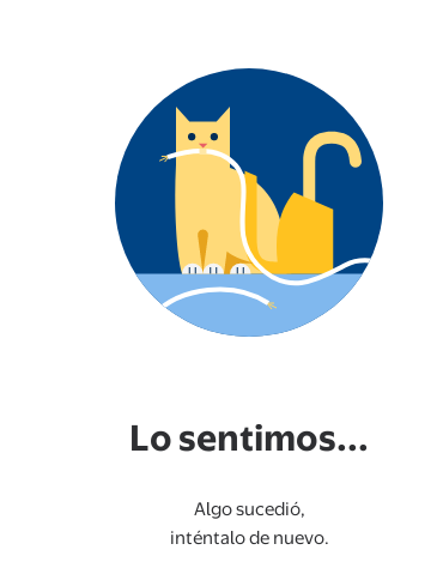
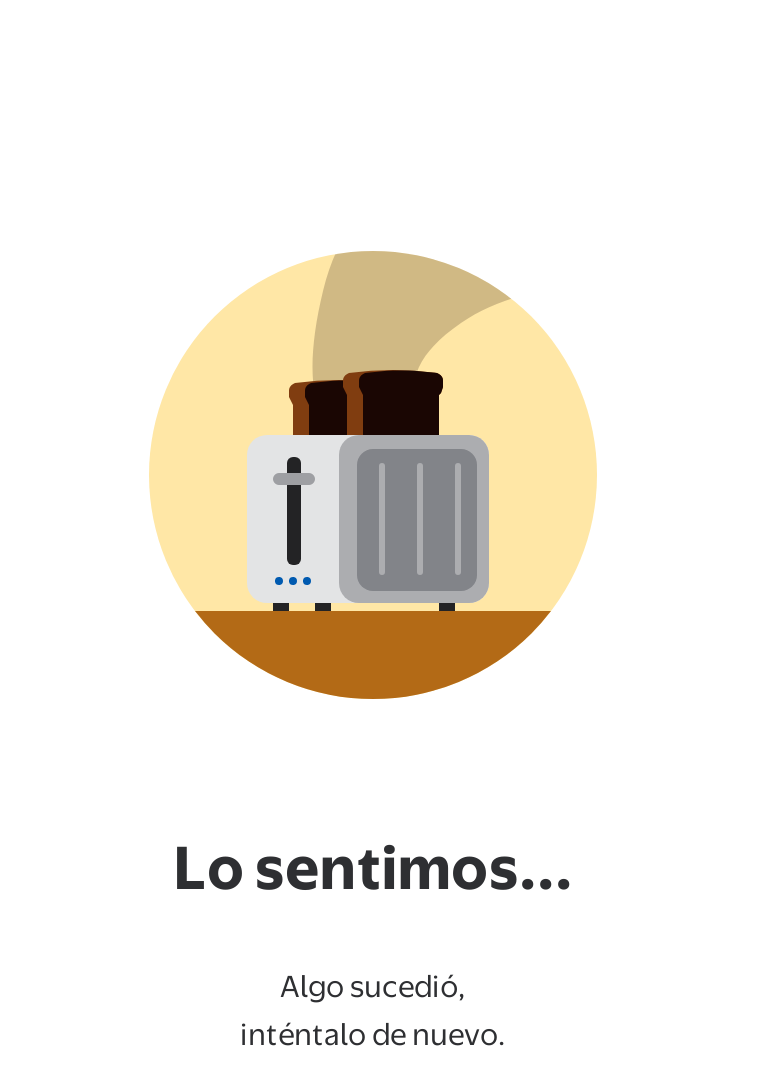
[114,67,384,338] [image] -> [149,249,597,701] [image]

